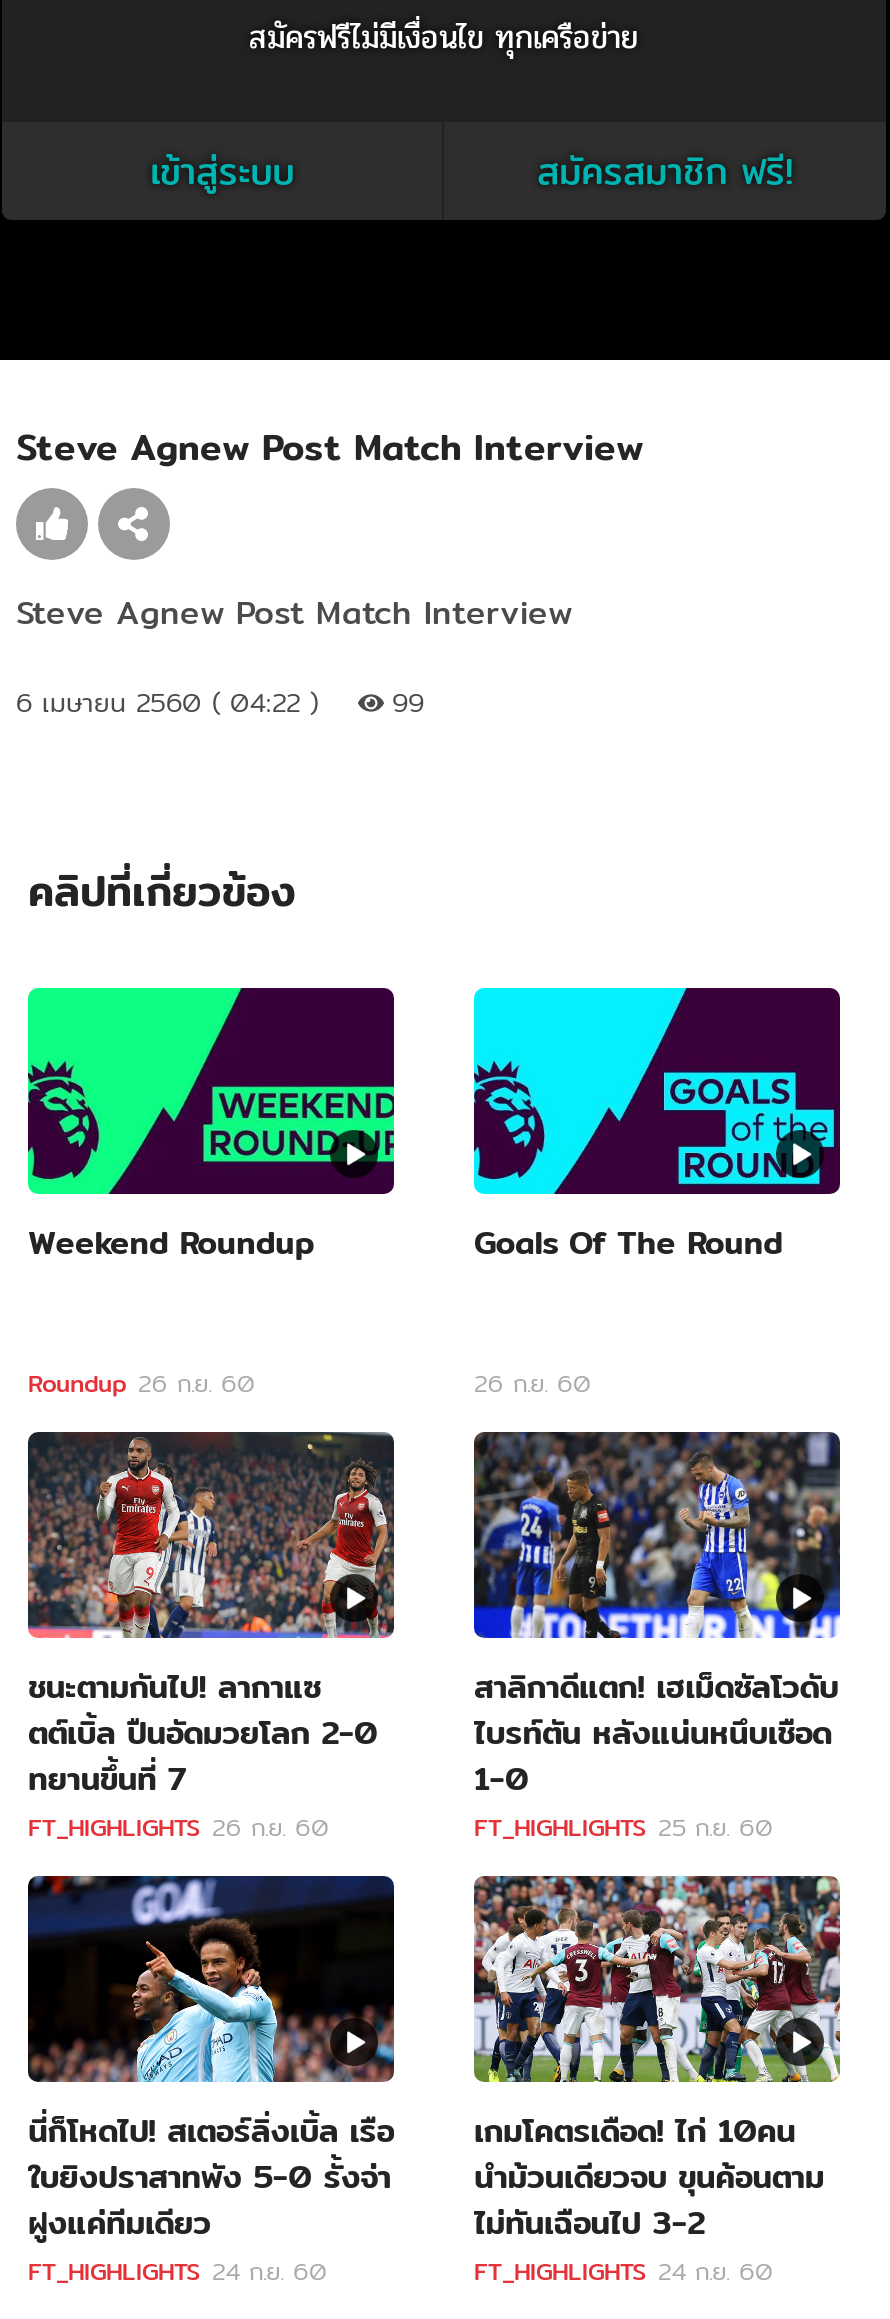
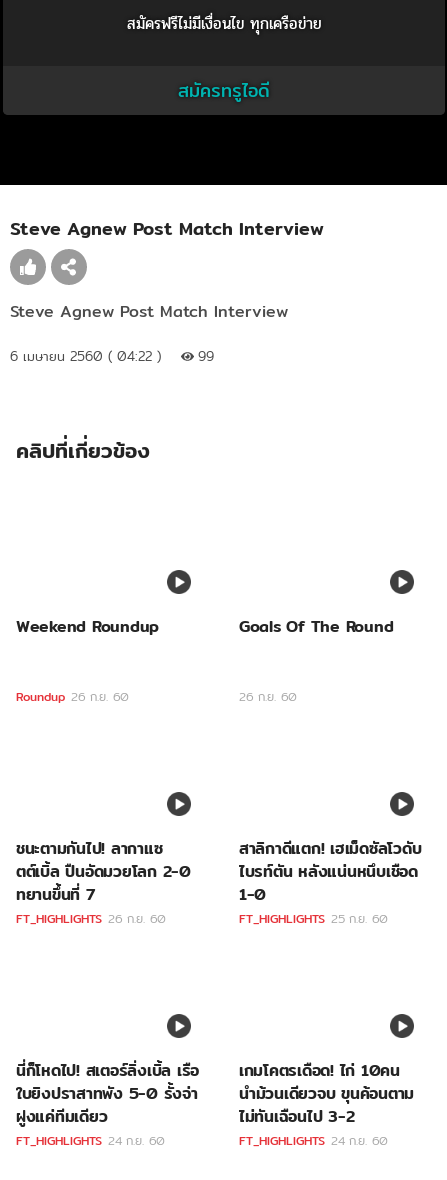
[150,142,793,200] เข้าสู่ระบบ | สมัครสมาชิก ฟรี! -> [178,76,270,105] สมัครทรูไอดี
[26,986,396,1196] [image] -> none
[472,986,842,1196] [image] -> none
[26,1430,396,1640] [image] -> none
[472,1430,842,1640] [image] -> none
[26,1874,396,2084] [image] -> none
[472,1874,842,2084] [image] -> none

